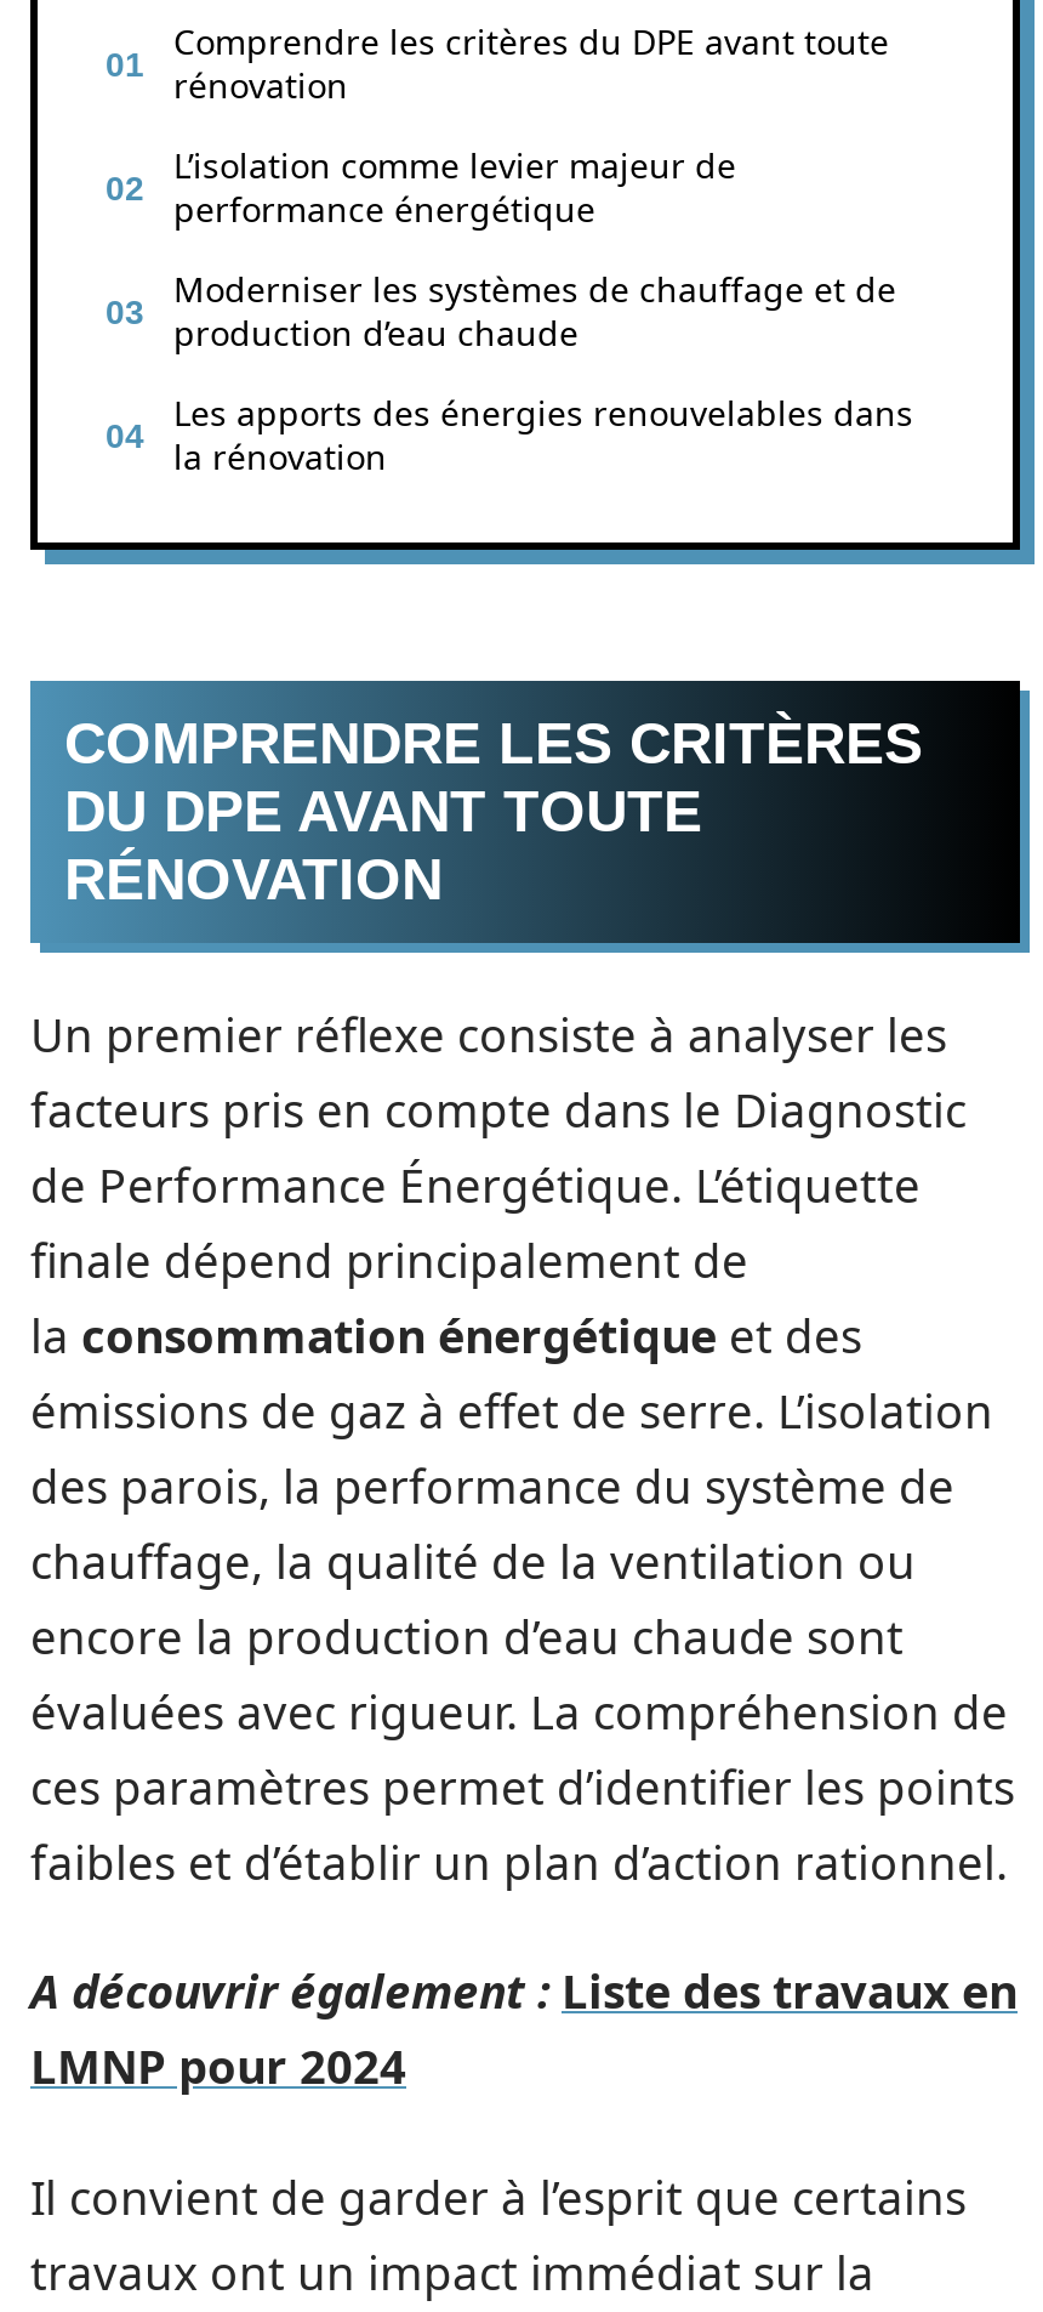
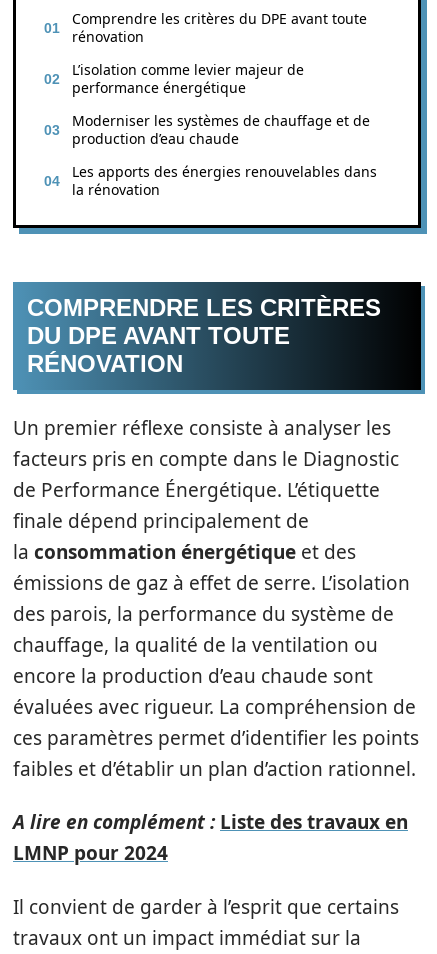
[30,1960,1018,2023] A découvrir également : Liste des travaux en -> [13,809,408,835] A lire en complément : Liste des travaux en

